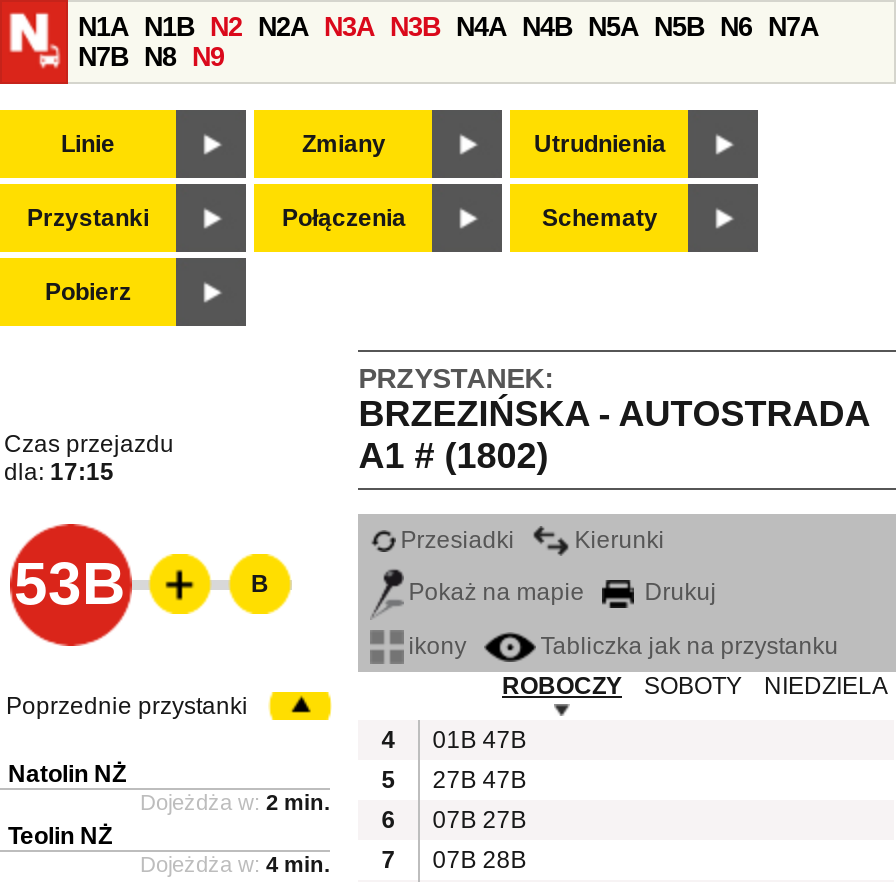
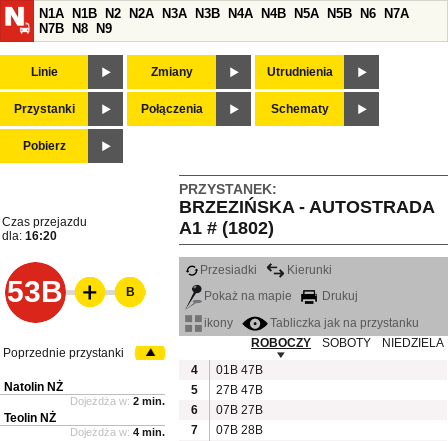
[4,458,114,486] dla: 17:15 -> [2,229,57,243] dla: 16:20

